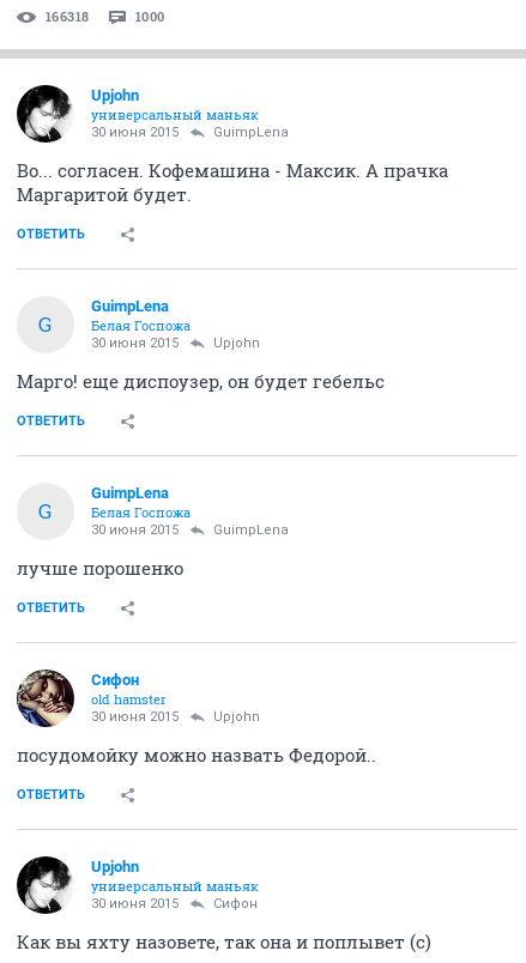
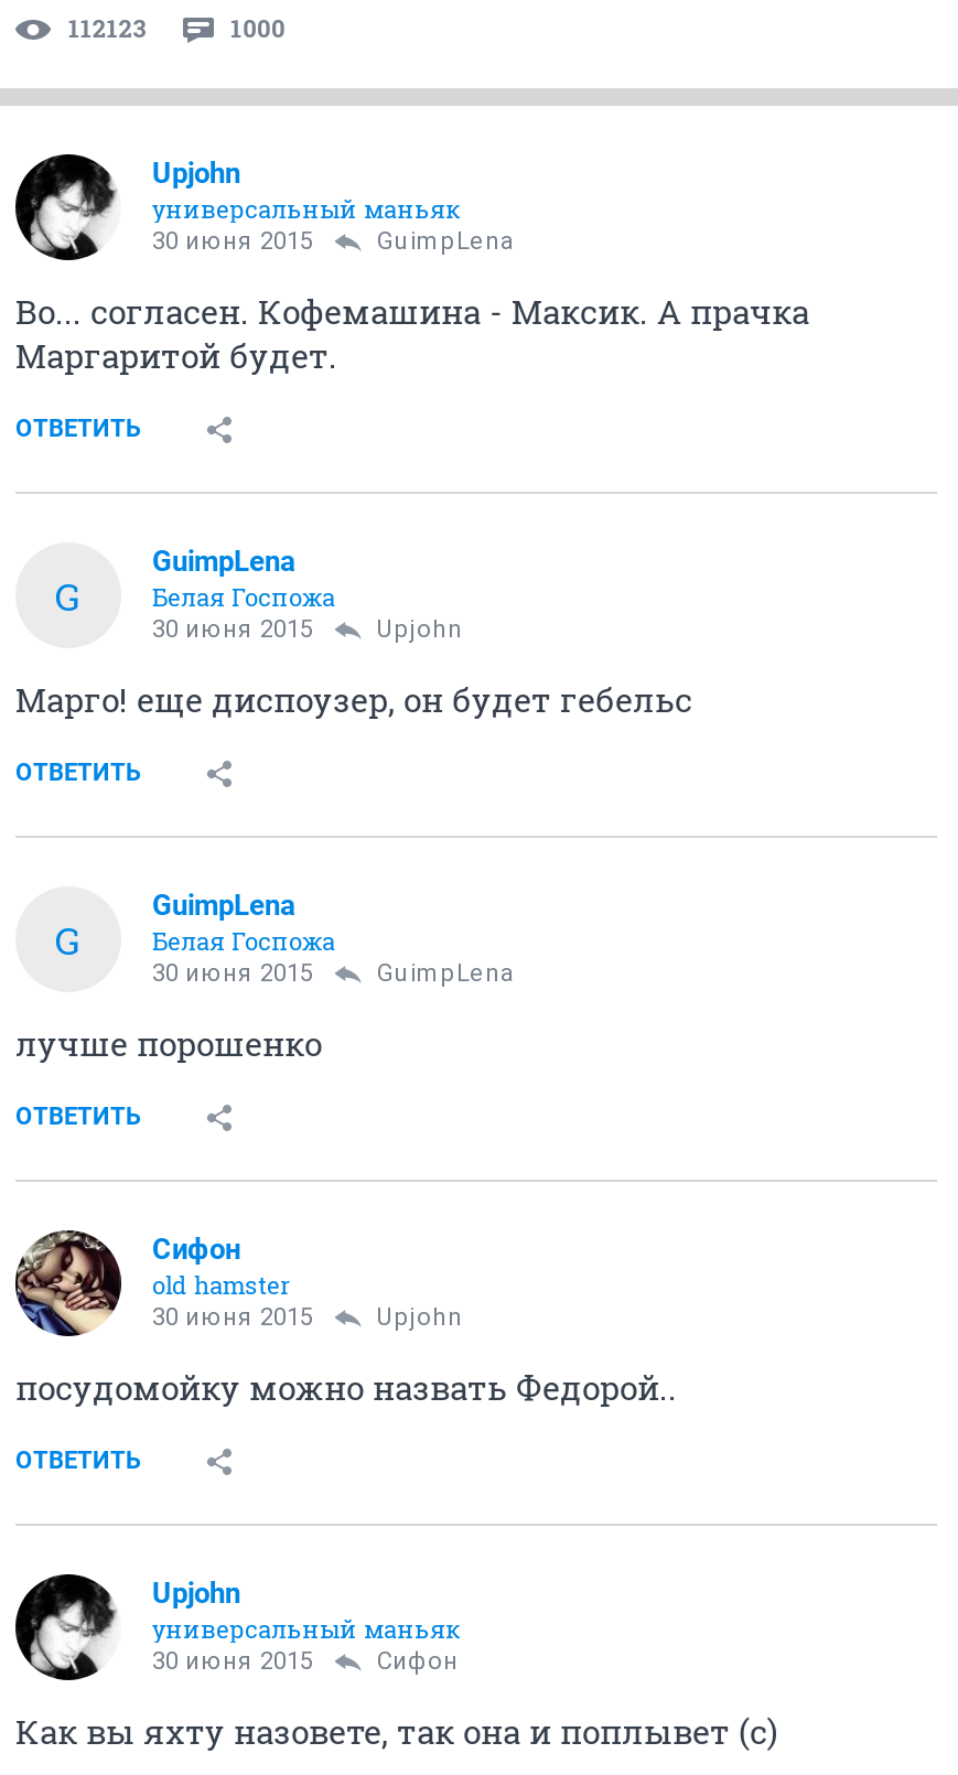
[46,7,89,25] 166318 -> [68,11,147,44] 112123

